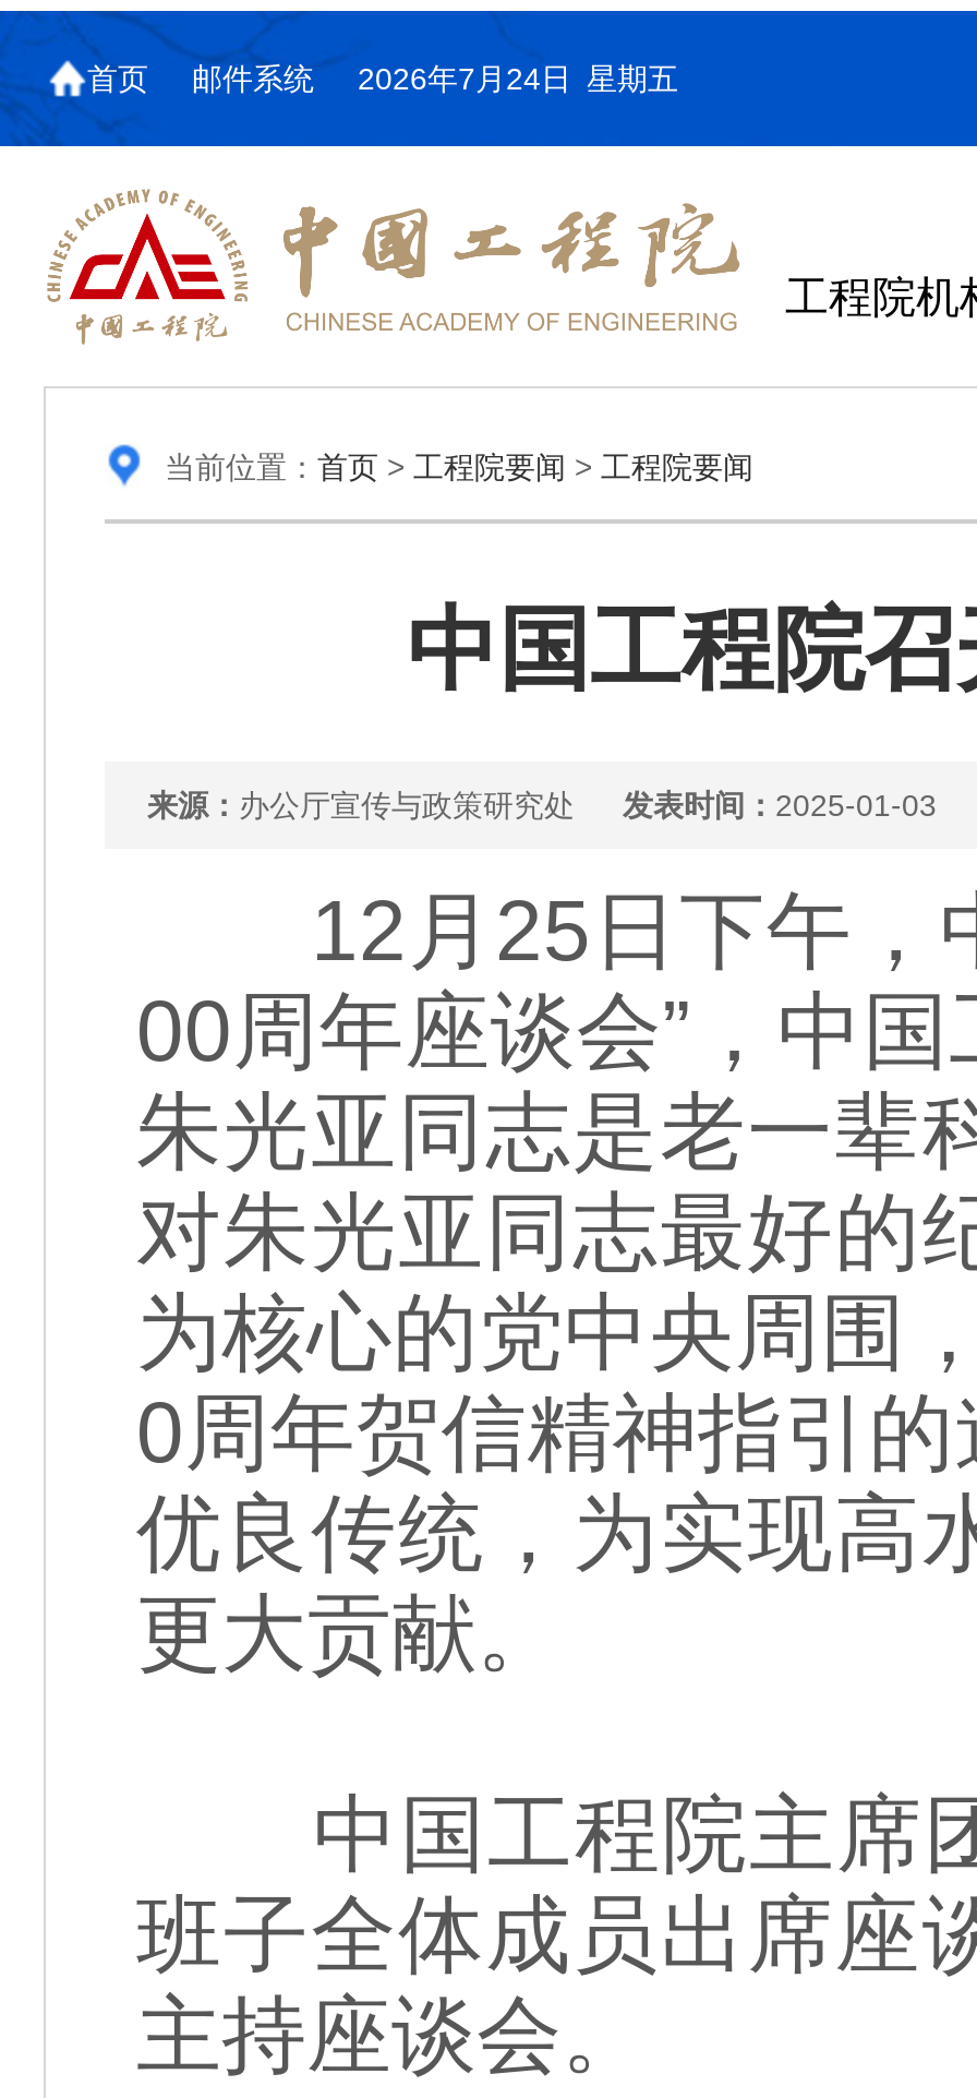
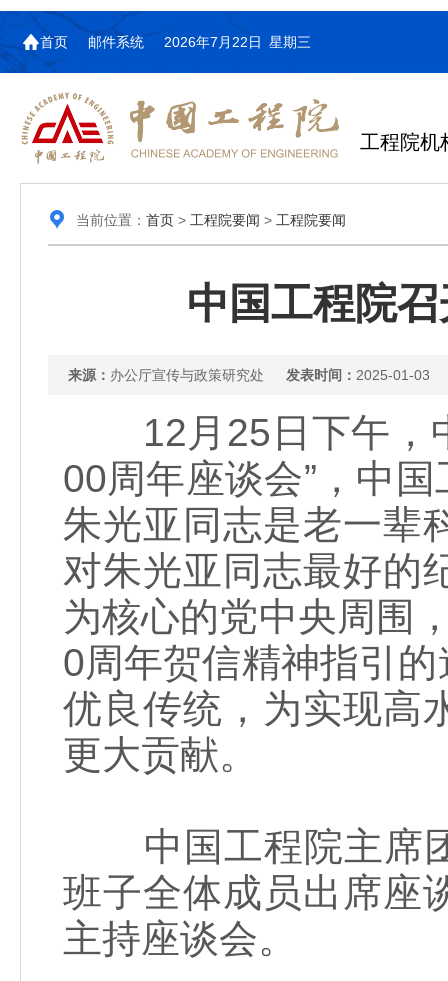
[358,61,678,96] 2026年7月24日 星期五 -> [164,34,311,50] 2026年7月22日 星期三

